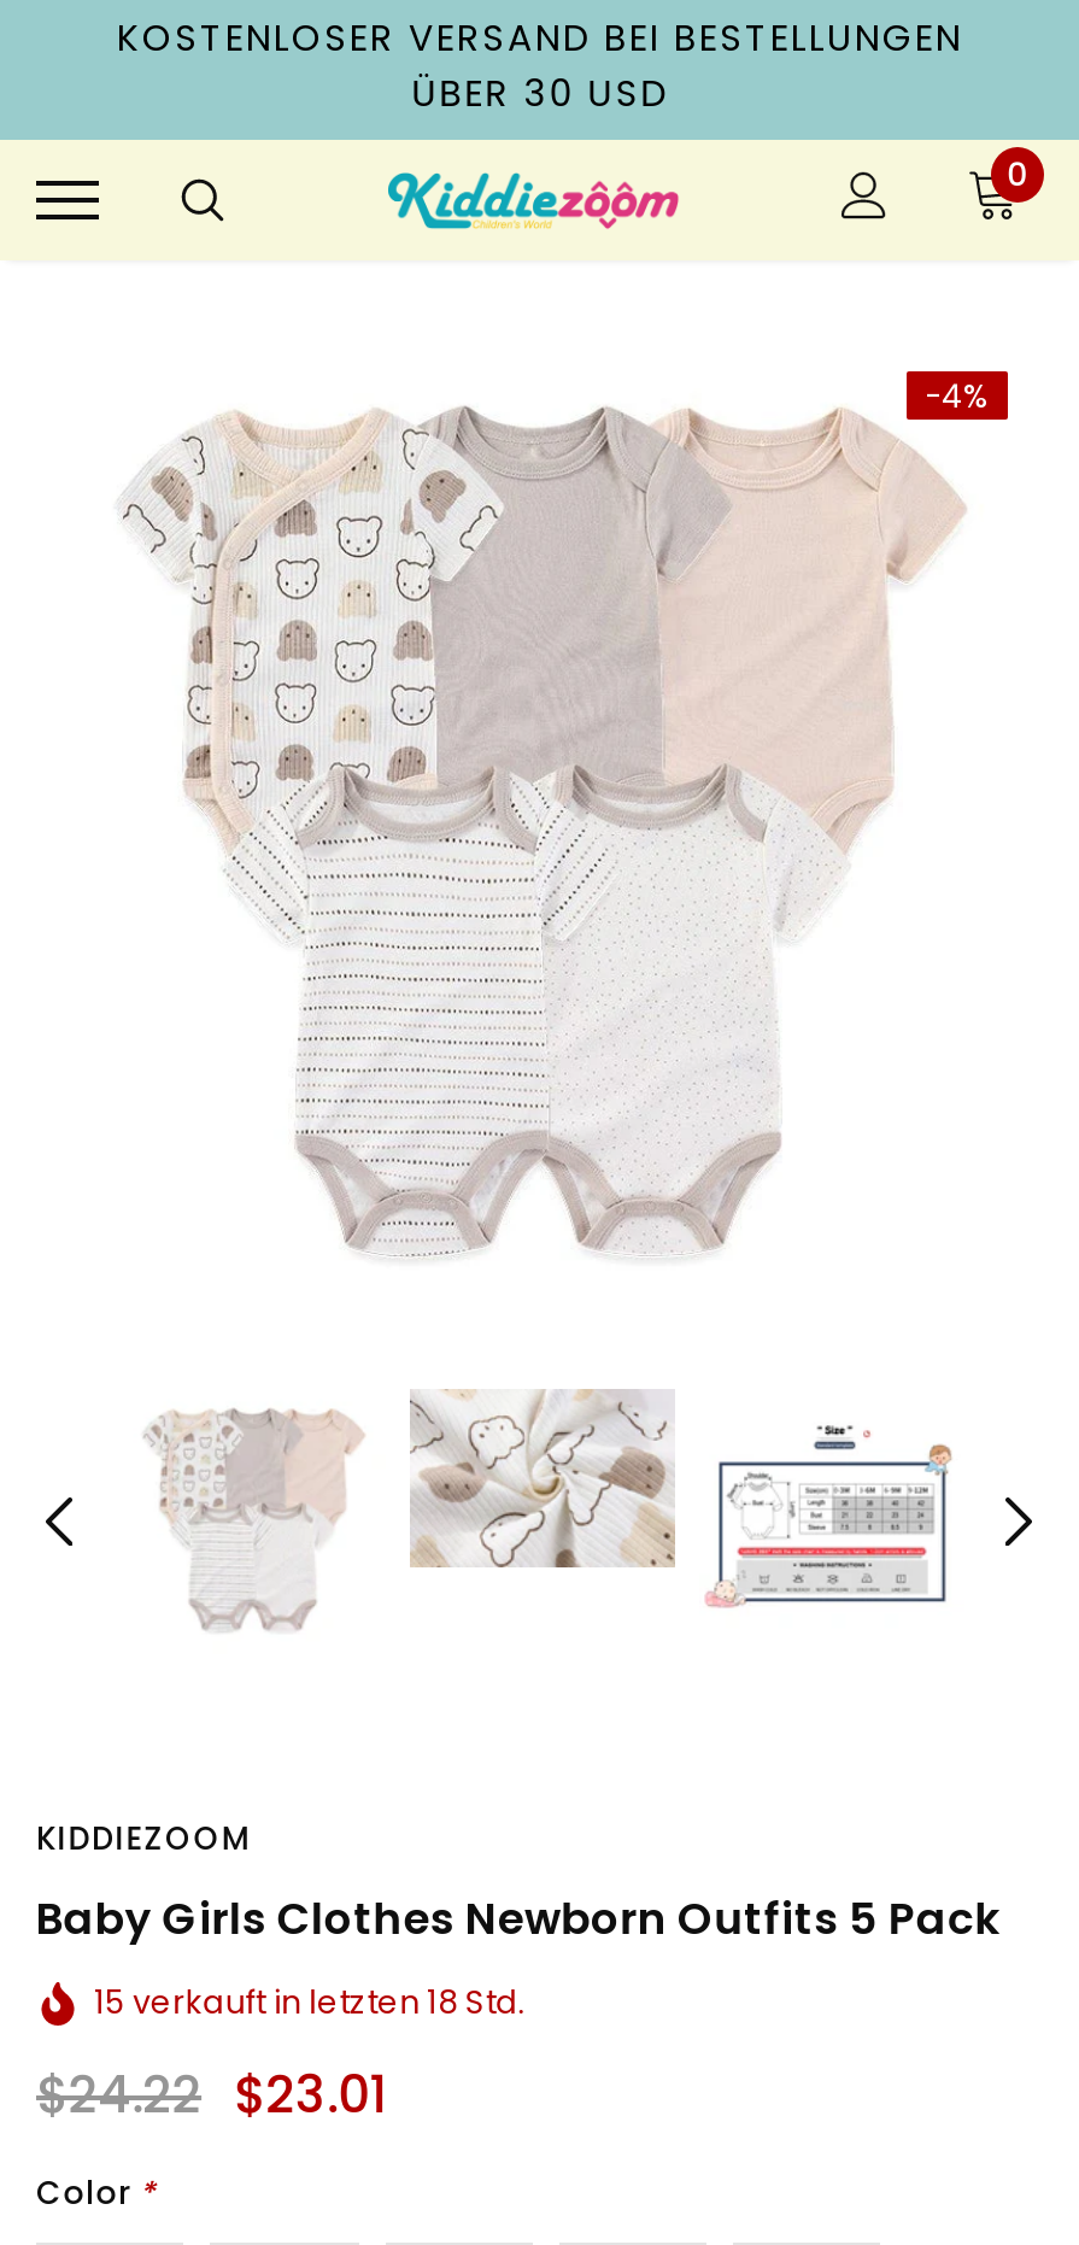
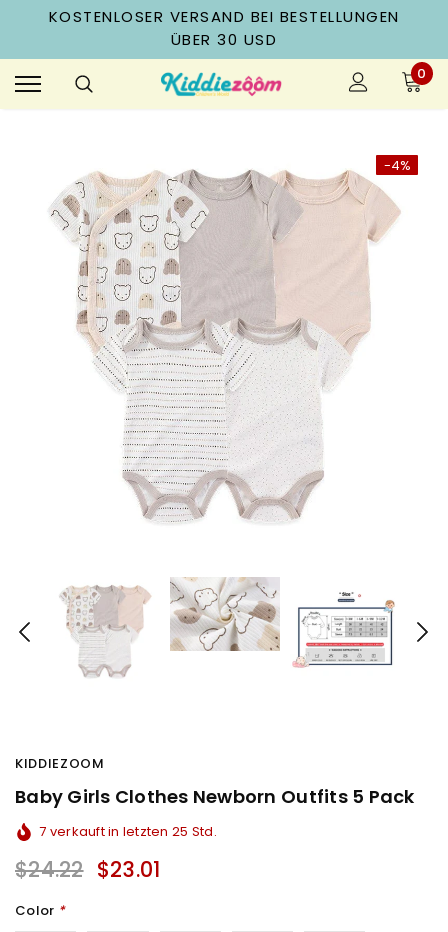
[95,1980,526,2026] 15 verkauft in letzten 18 Std. -> [39,822,217,841] 7 verkauft in letzten 25 Std.

